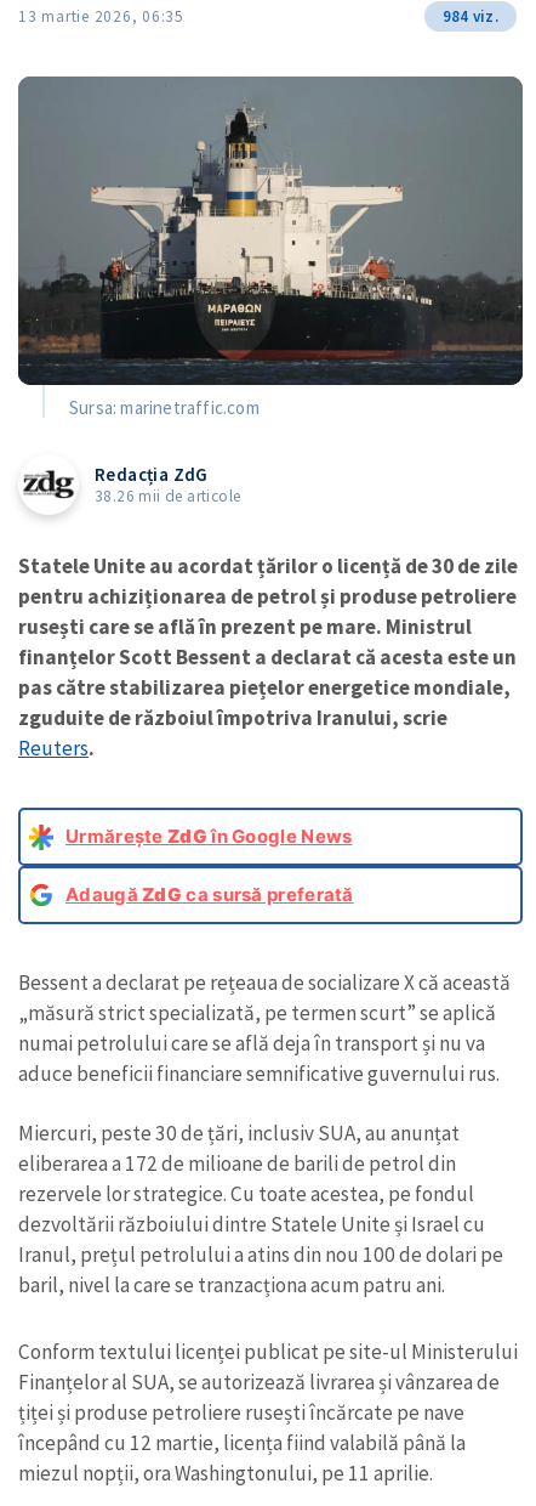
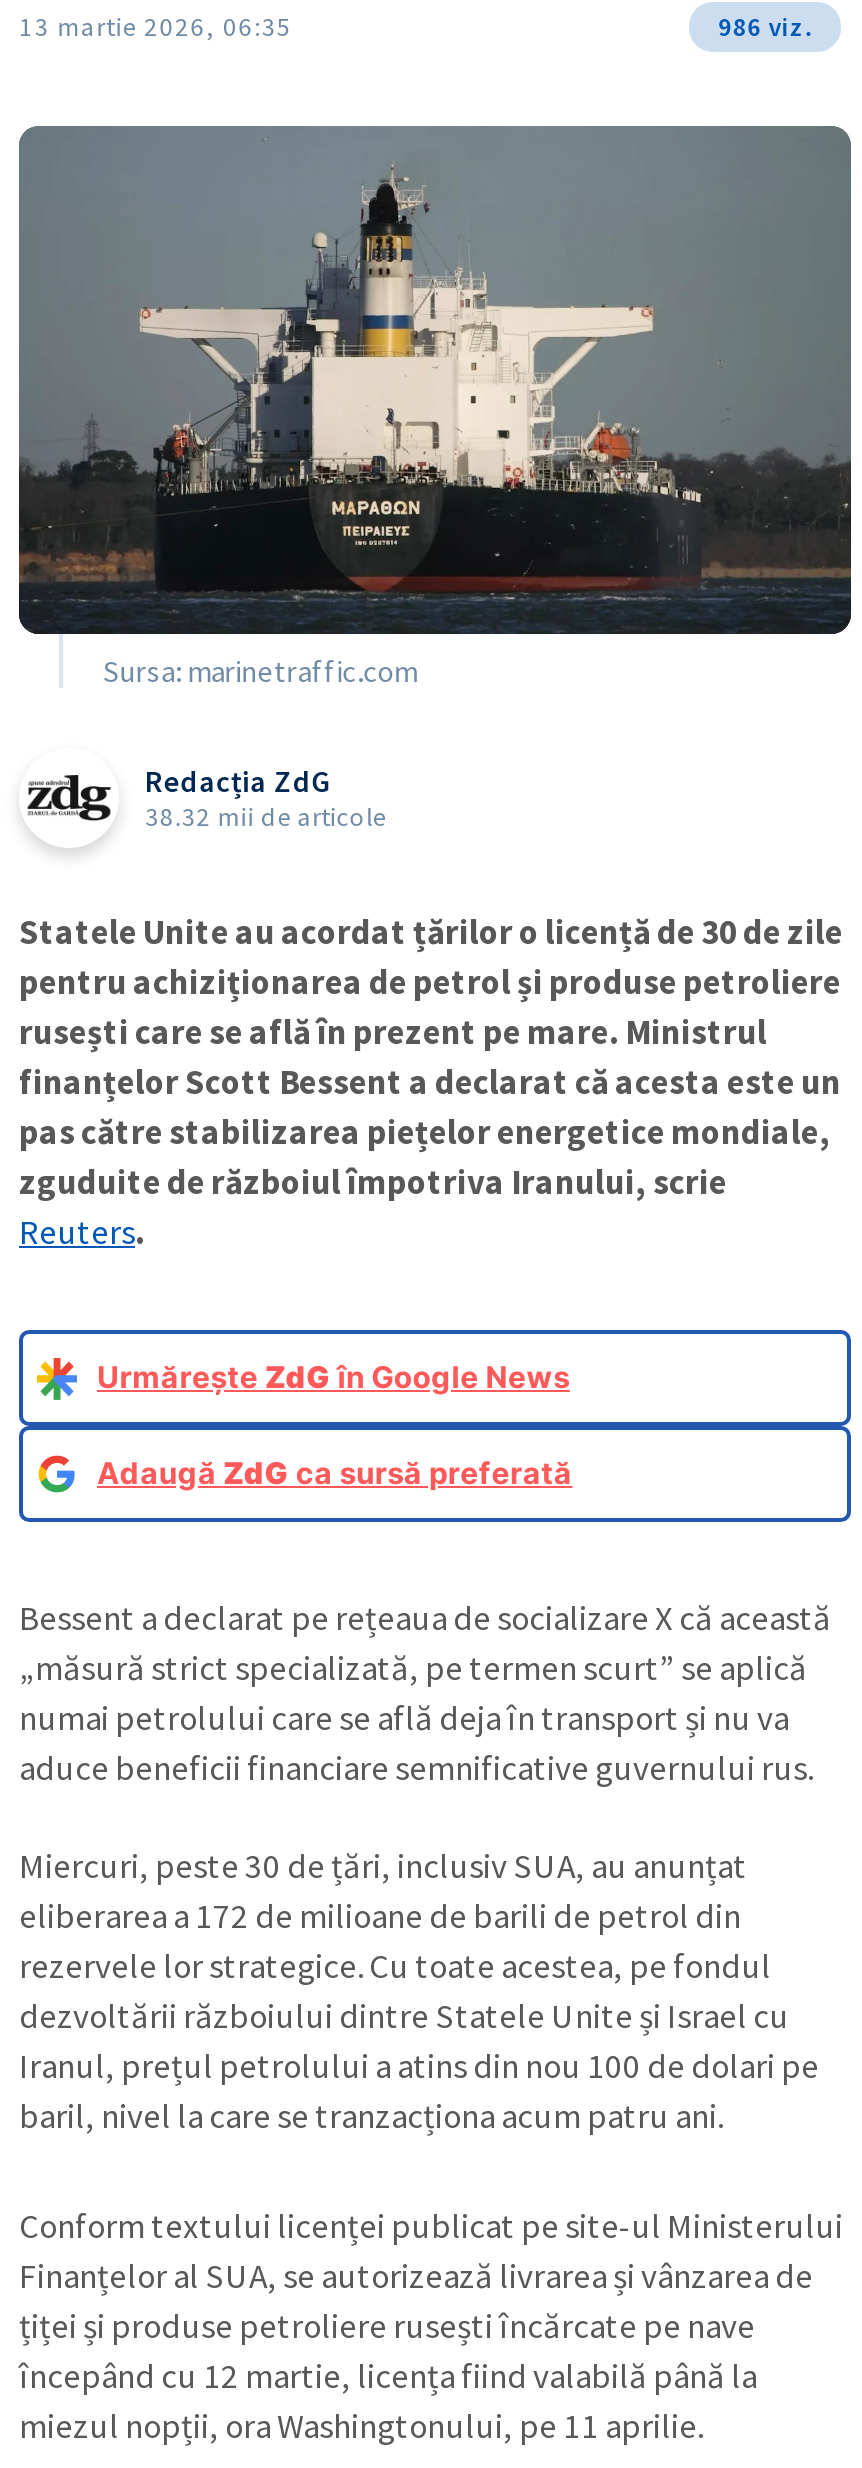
[442,6,498,26] 984 viz. -> [718,9,811,43] 986 viz.
[95,486,241,507] 38.26 mii de articole -> [145,801,386,835] 38.32 mii de articole

